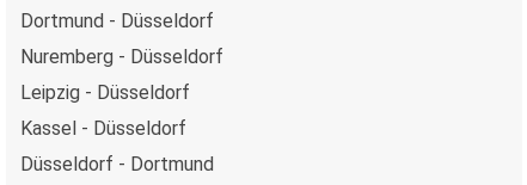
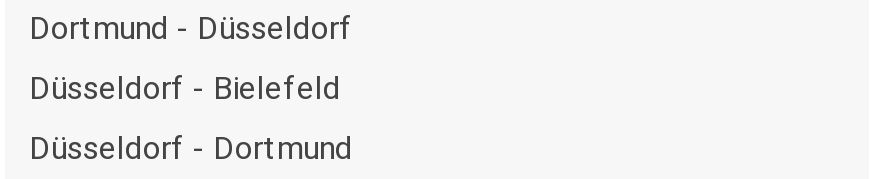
[20,45,223,139] Nuremberg - Düsseldorf | Leipzig - Düsseldorf | Kassel - Düsseldorf -> [29,68,341,106] Düsseldorf - Bielefeld

